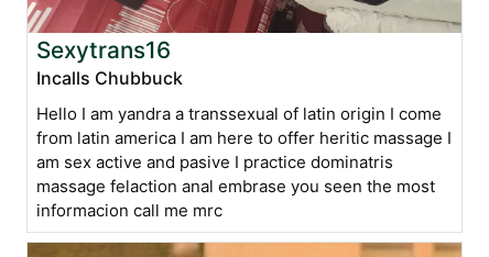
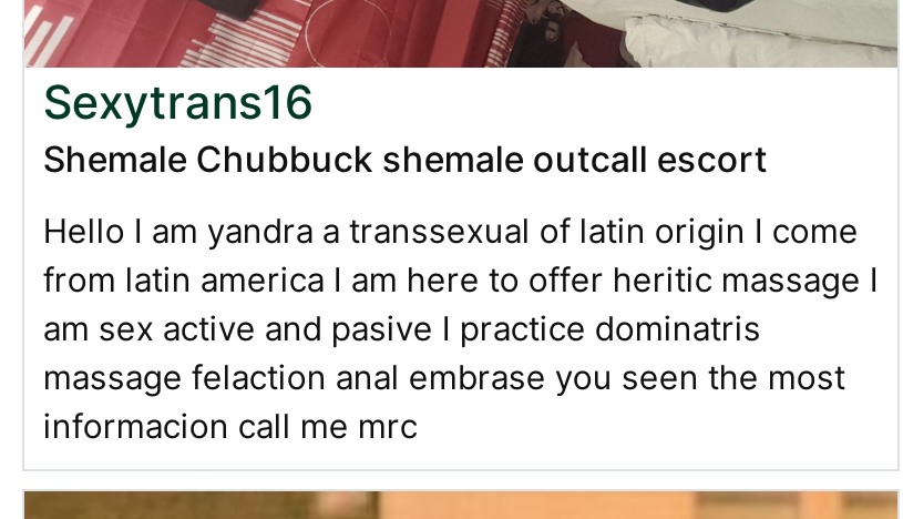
[37,67,183,89] Incalls Chubbuck -> [43,135,768,180] Shemale Chubbuck shemale outcall escort

